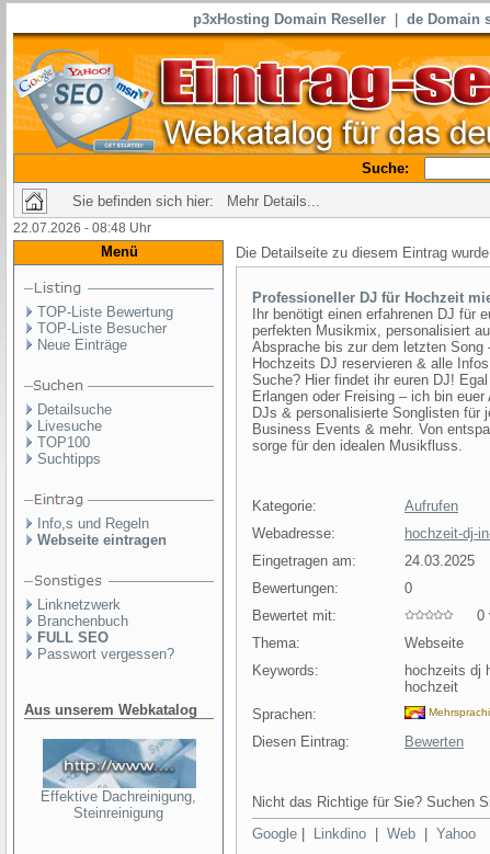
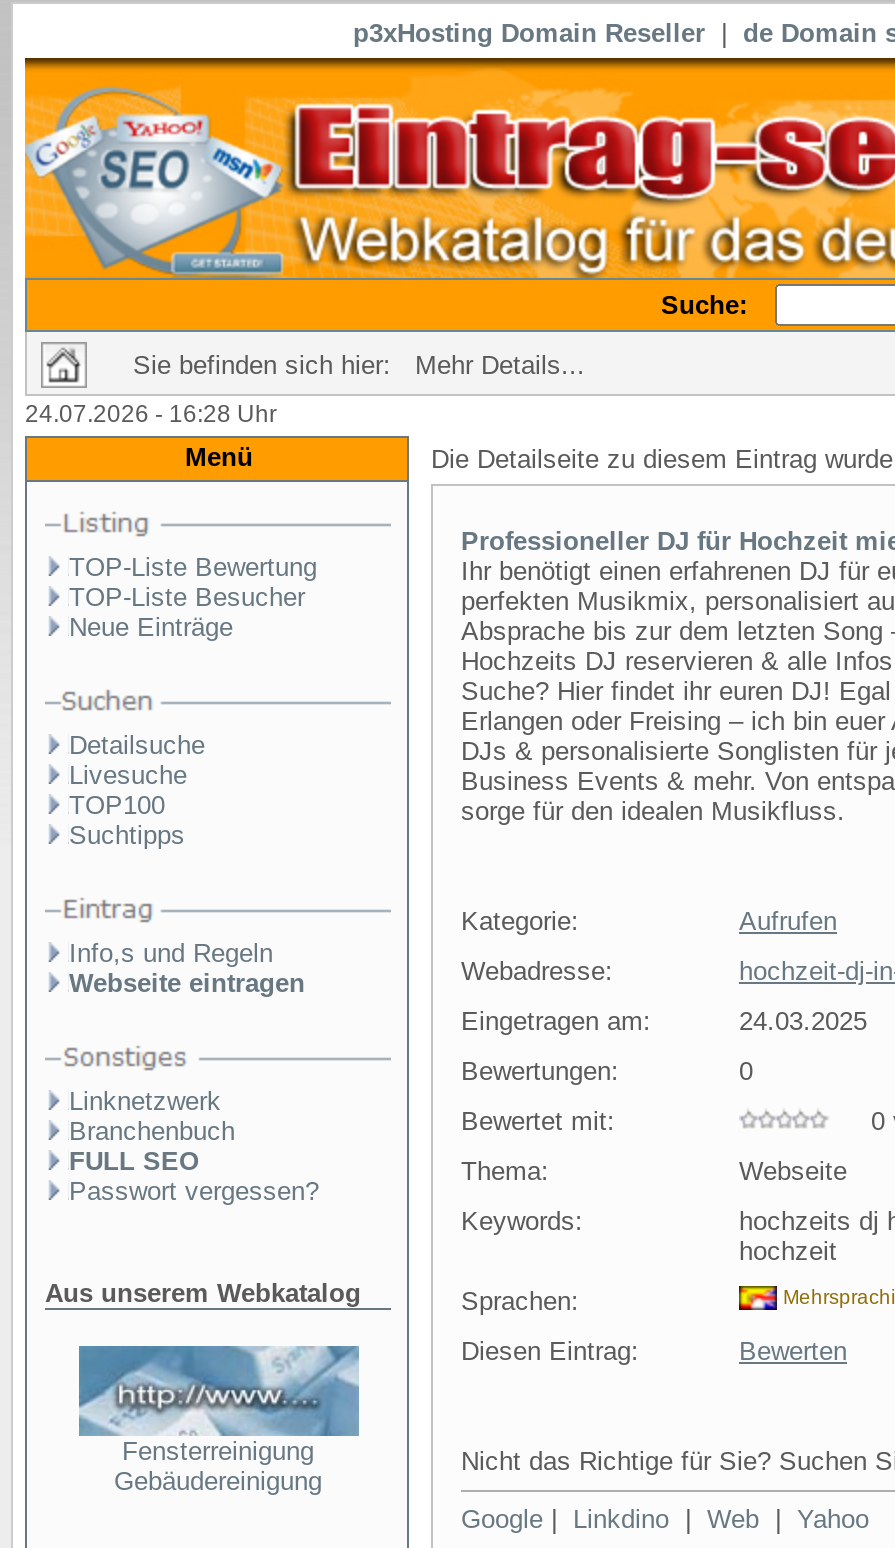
[13,220,151,236] 22.07.2026 - 08:48 Uhr -> [25,400,277,428] 24.07.2026 - 16:28 Uhr
[41,788,197,821] Effektive Dachreinigung, | Steinreinigung -> [114,1435,322,1495] Fensterreinigung | Gebäudereinigung

